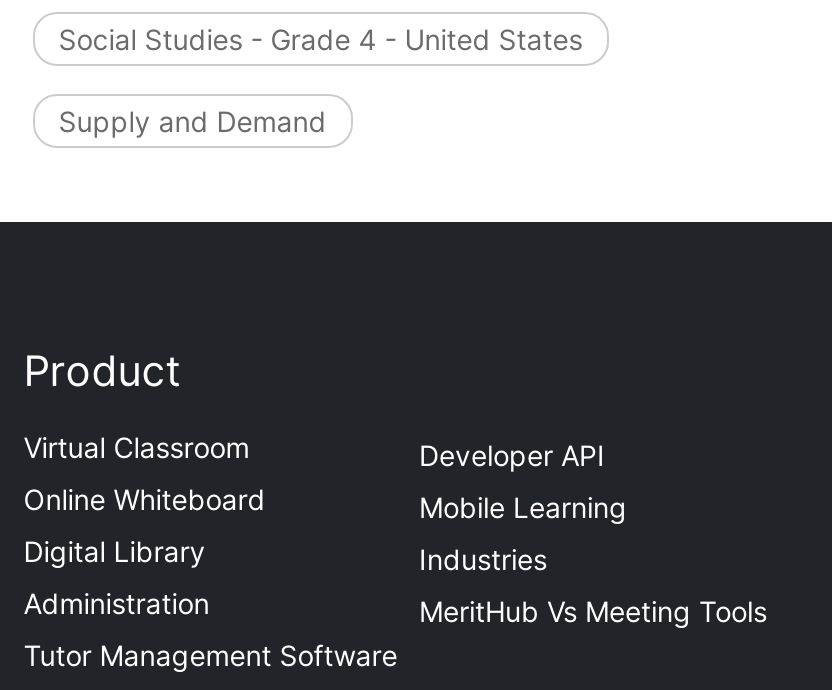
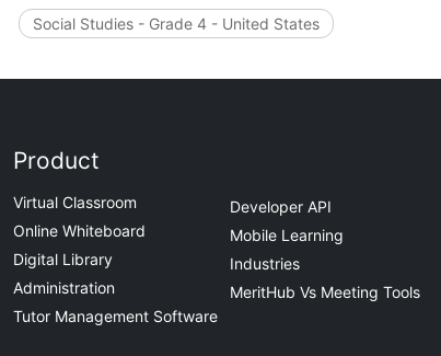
[58,104,326,138] Supply and Demand -> none

